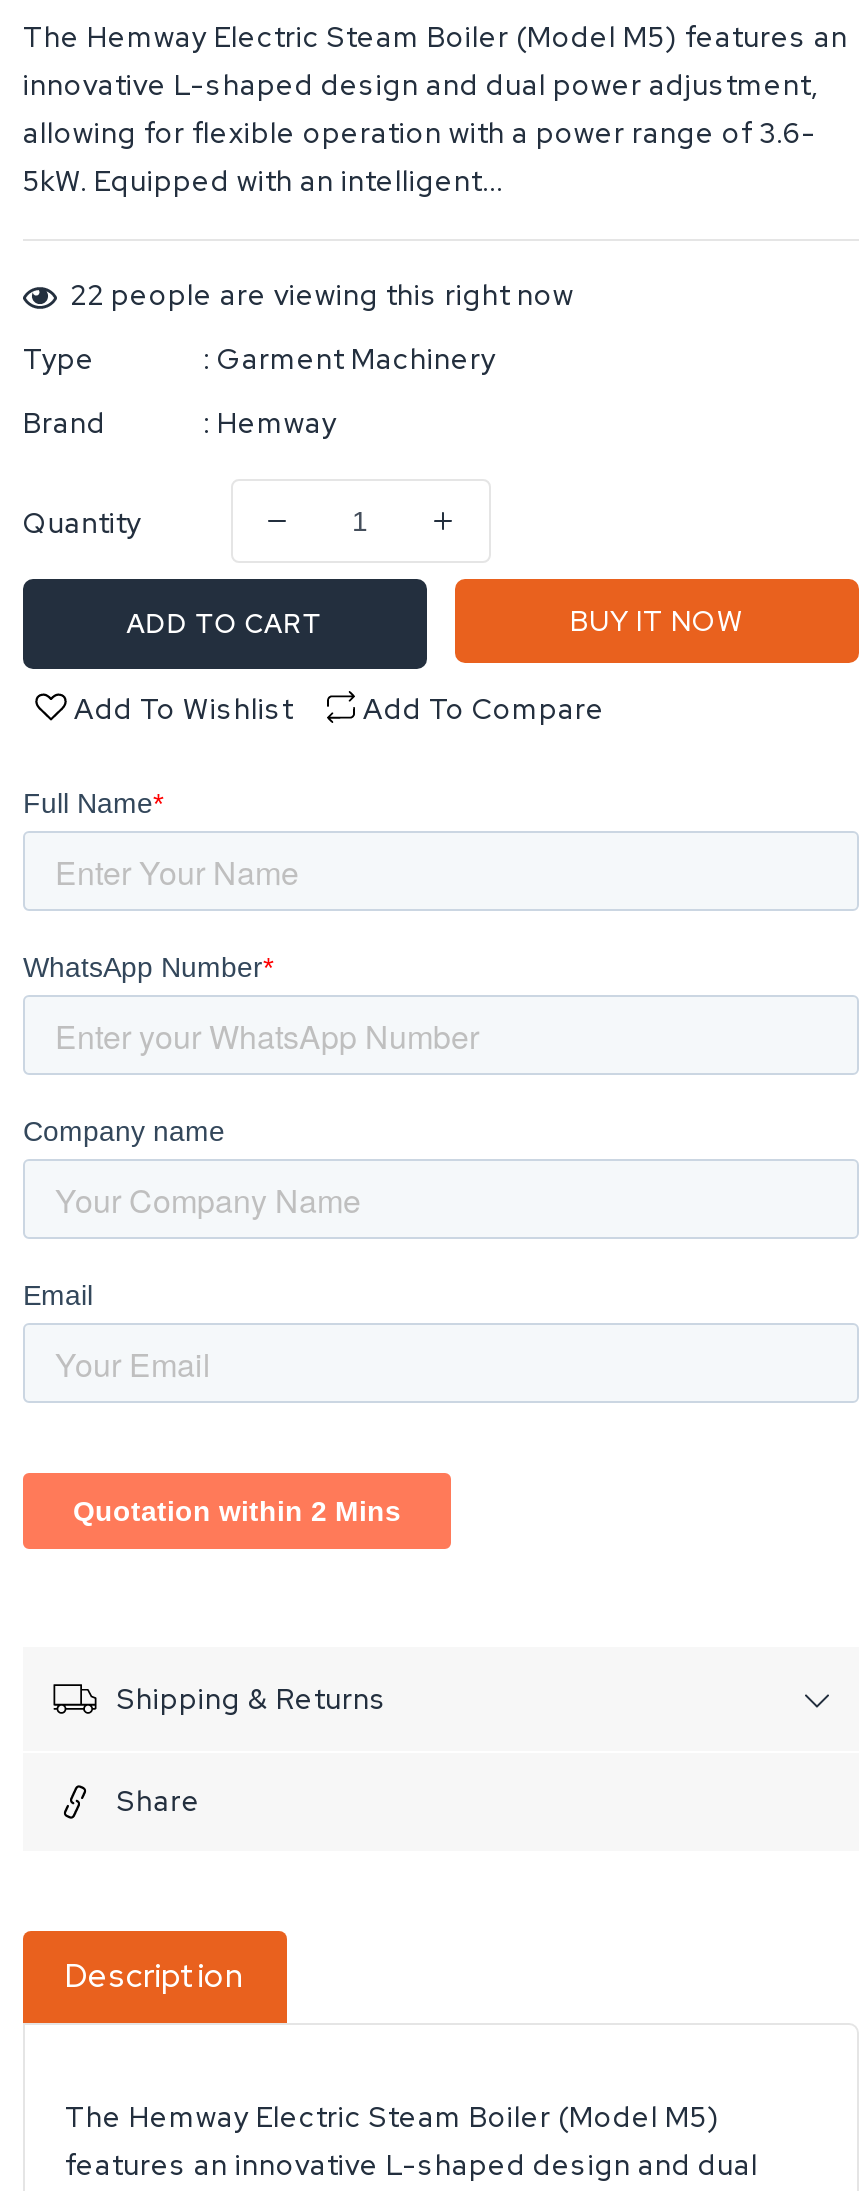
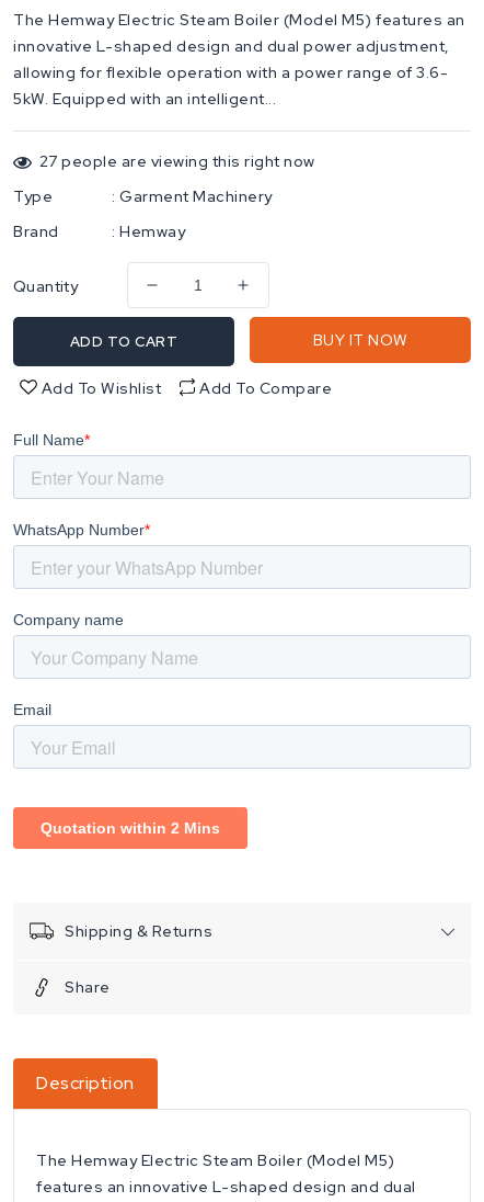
[70,276,574,312] 22 people are viewing this right now -> [39,152,315,171] 27 people are viewing this right now

